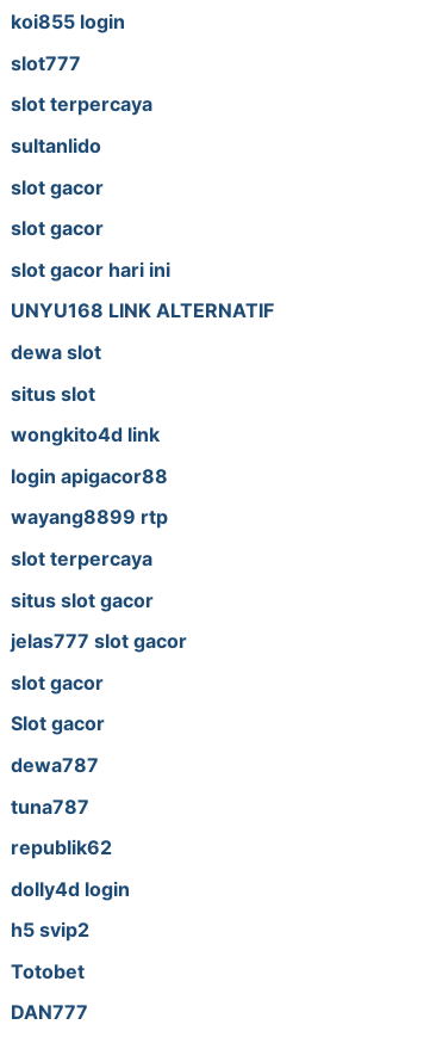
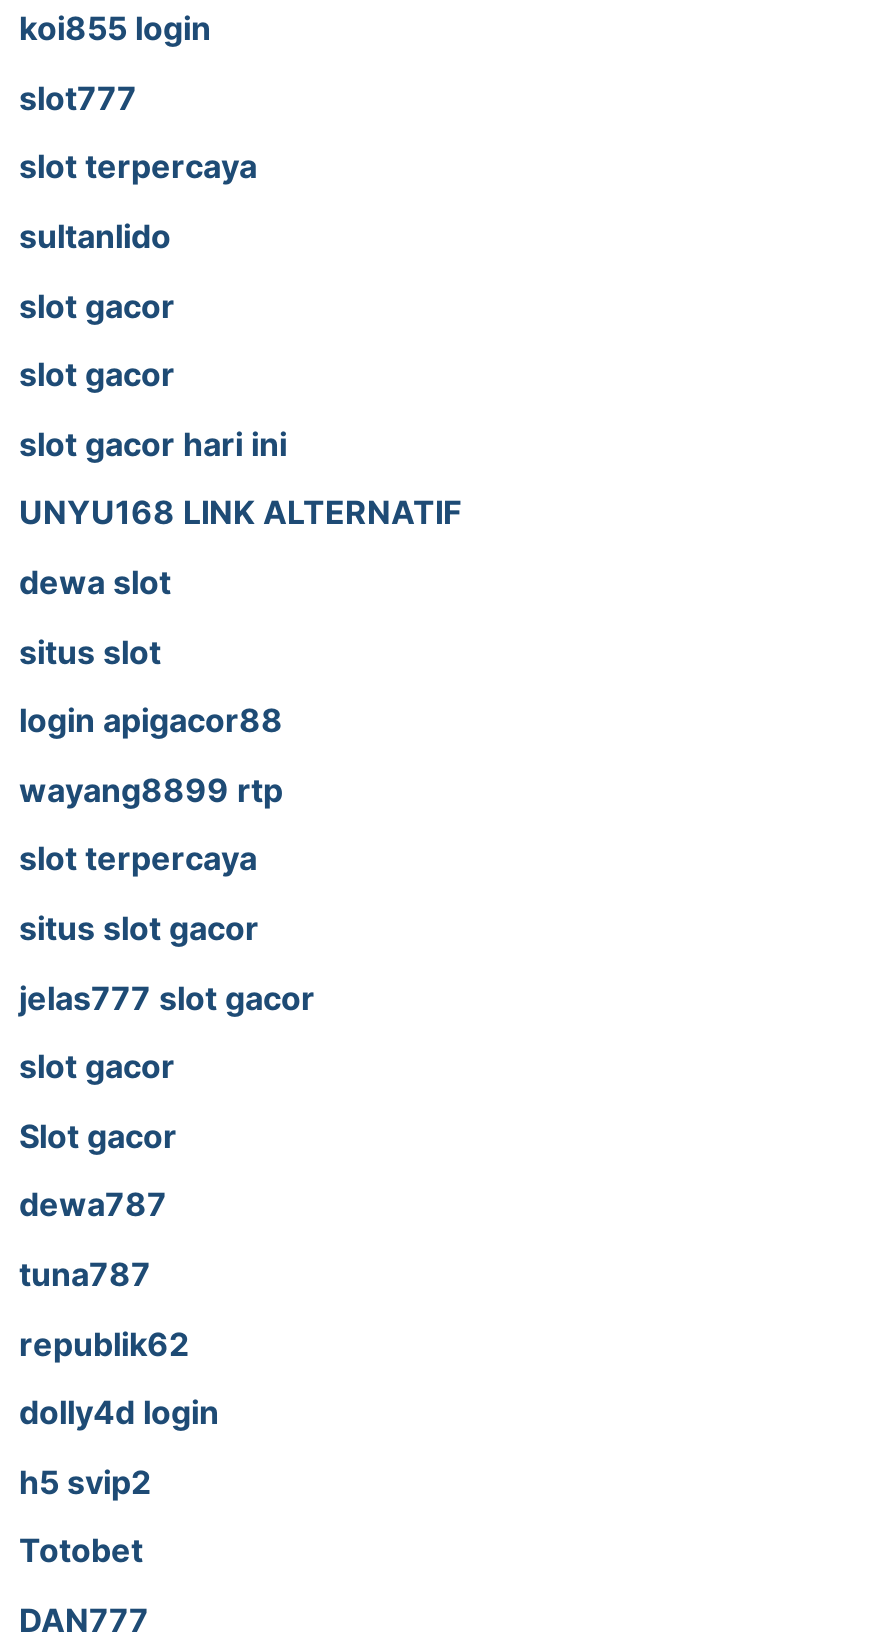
[11,423,160,447] wongkito4d link -> none

